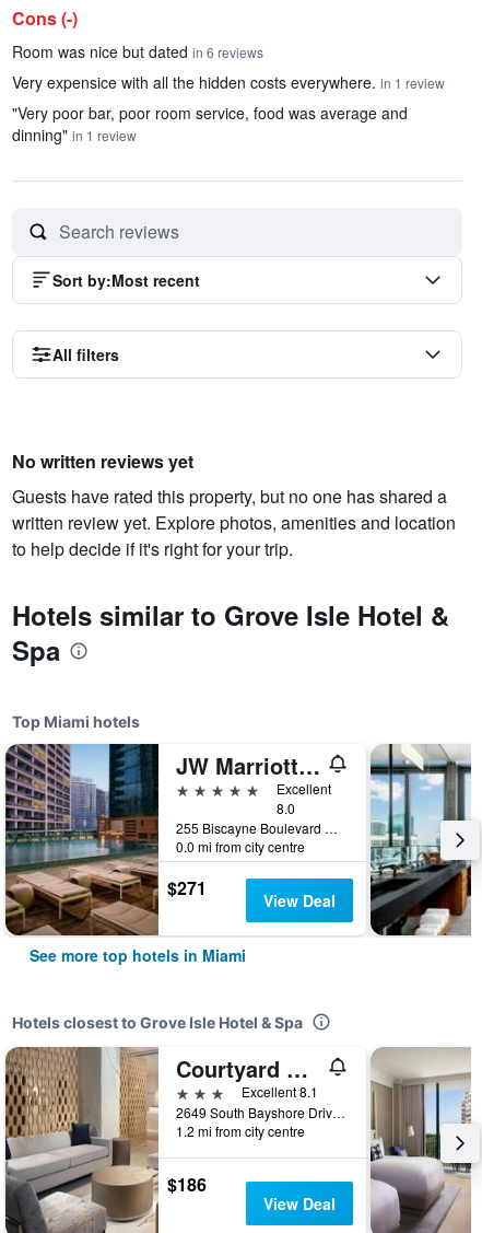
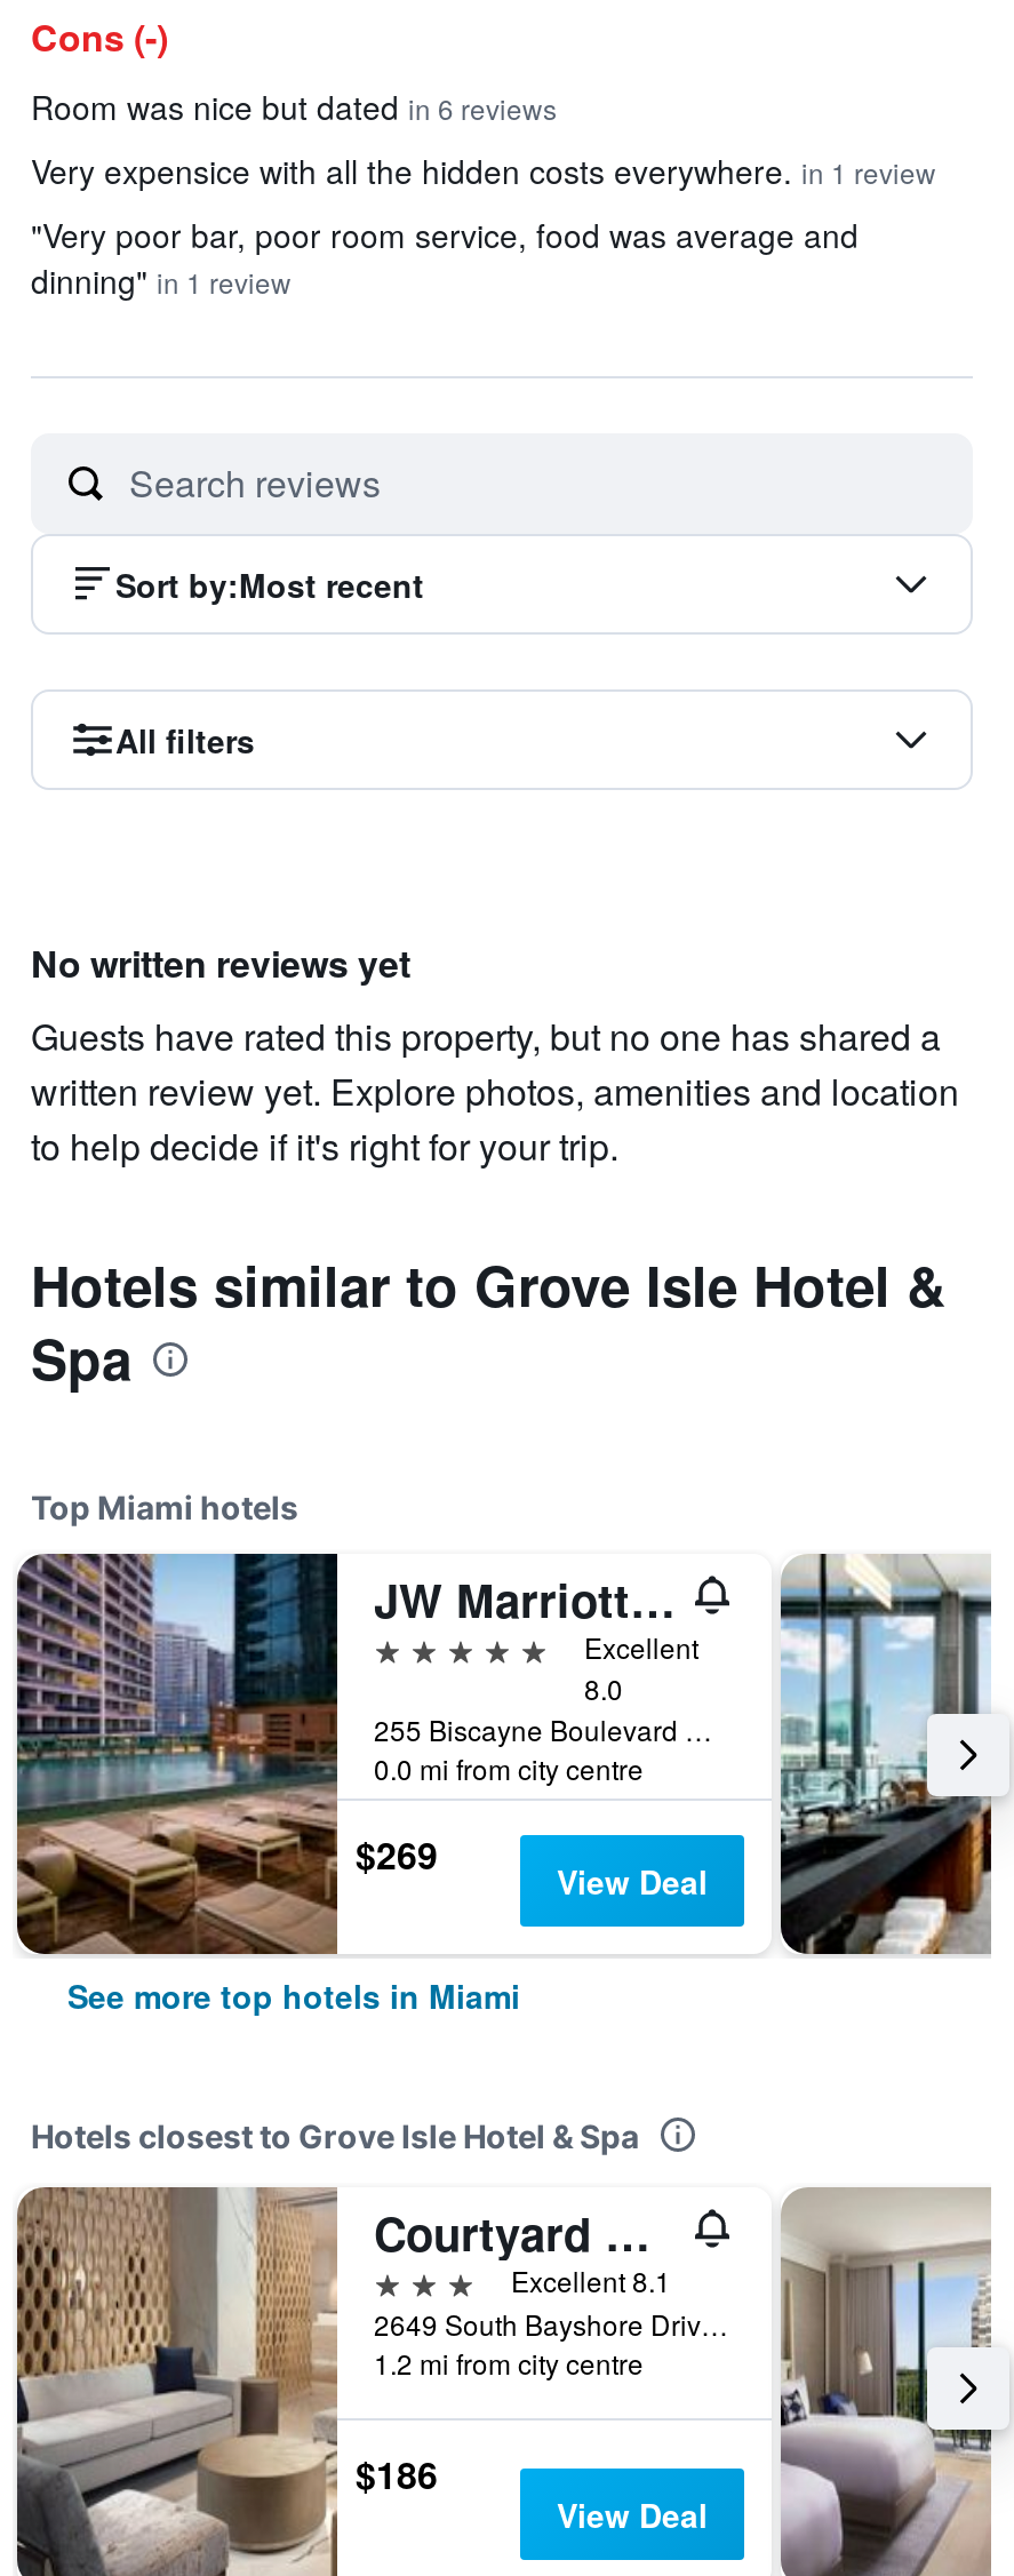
[167,875,207,900] $271 -> [356,1828,438,1881] $269

